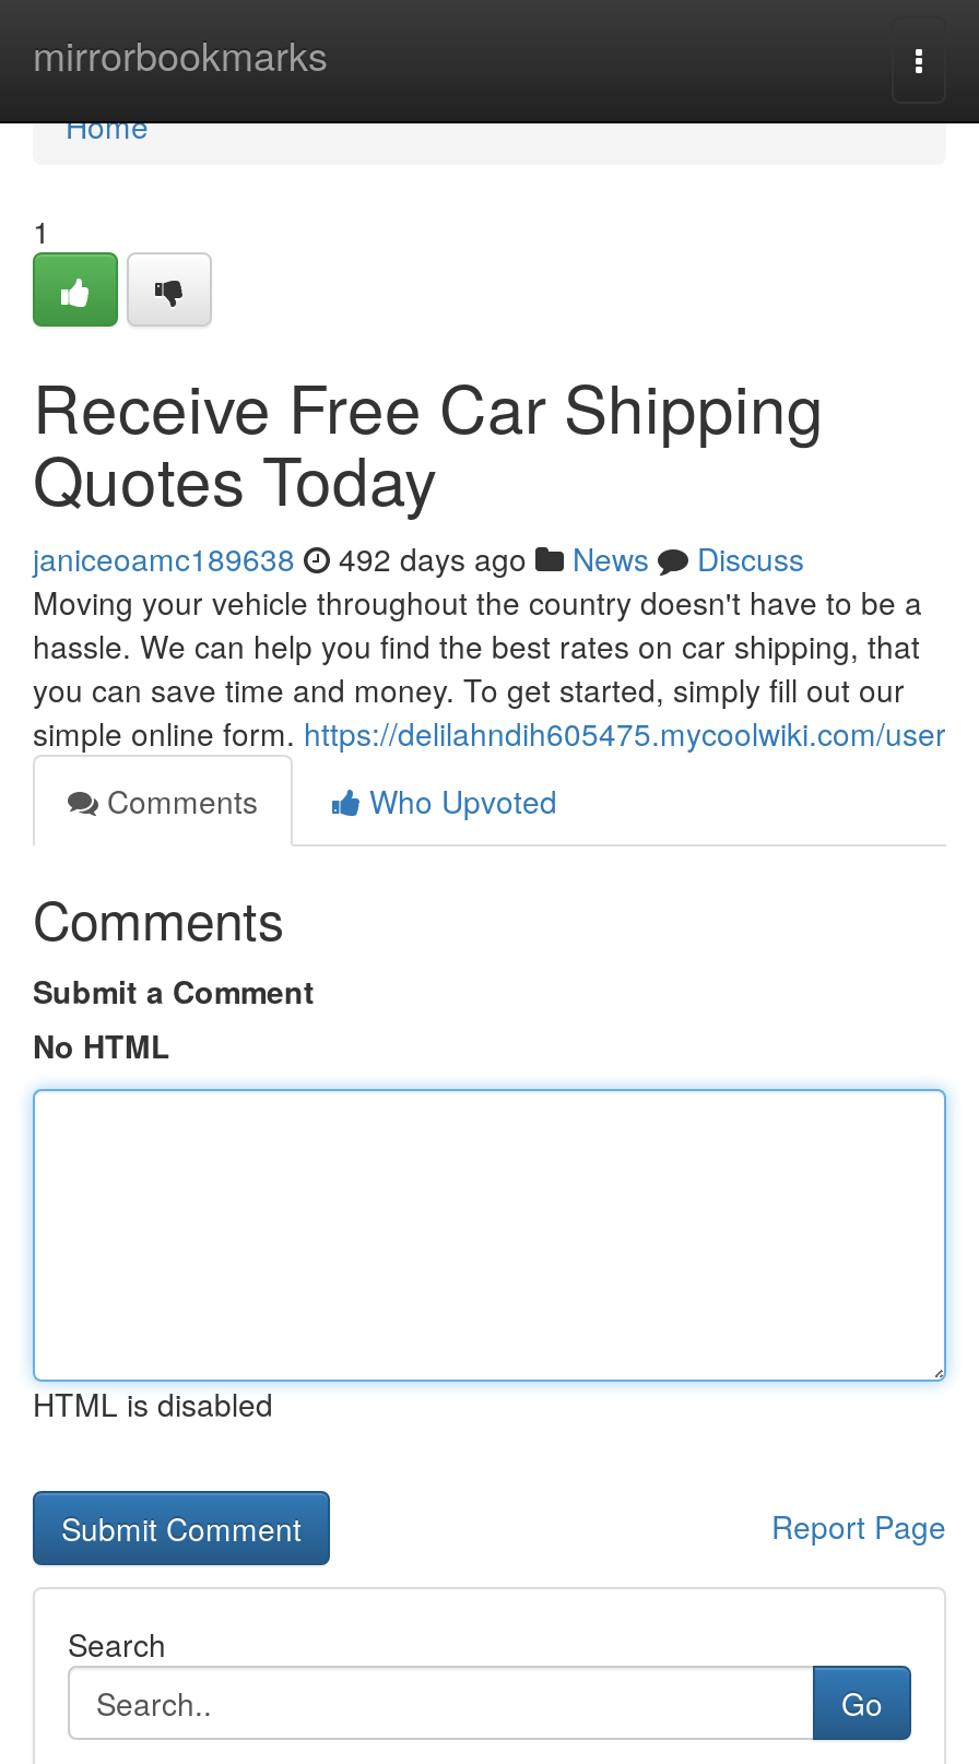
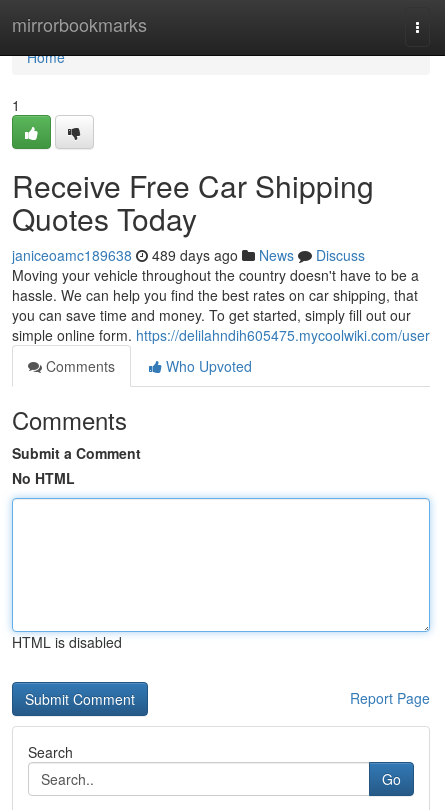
[33,536,804,580] janiceoamc189638 492 days ago News Discuss -> [12,245,365,265] janiceoamc189638 489 days ago News Discuss

